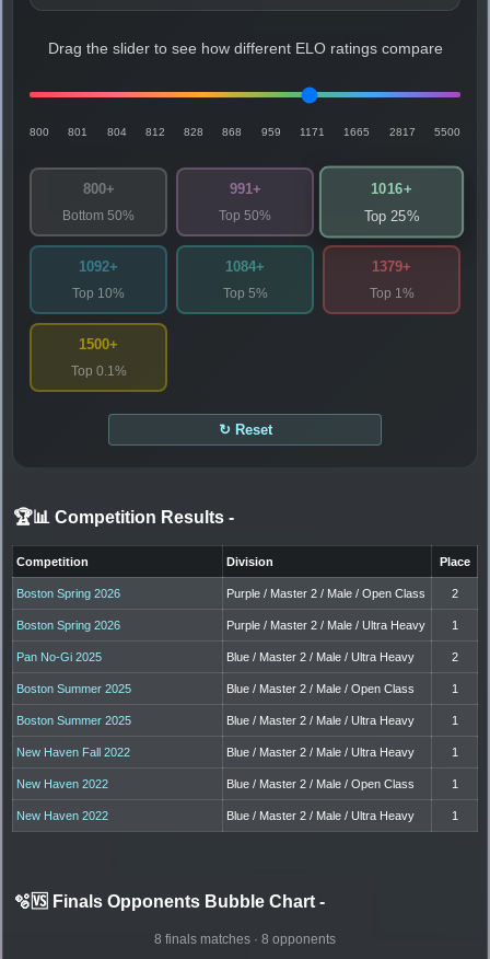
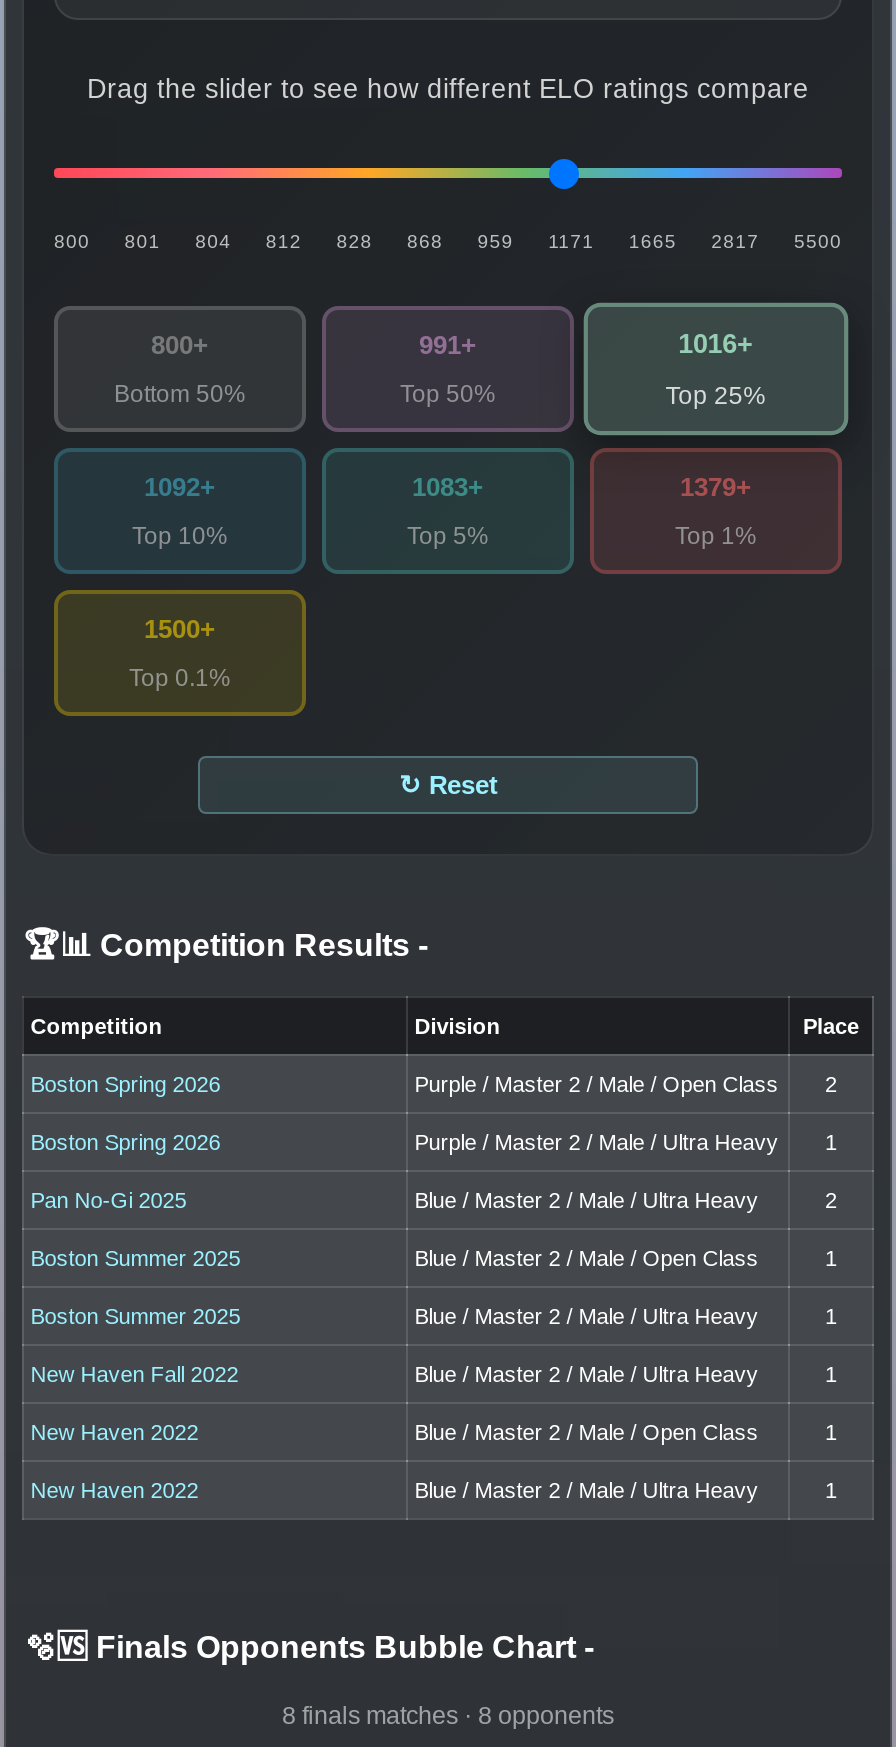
[225,259,265,275] 1084+ -> [412,473,484,503] 1083+

